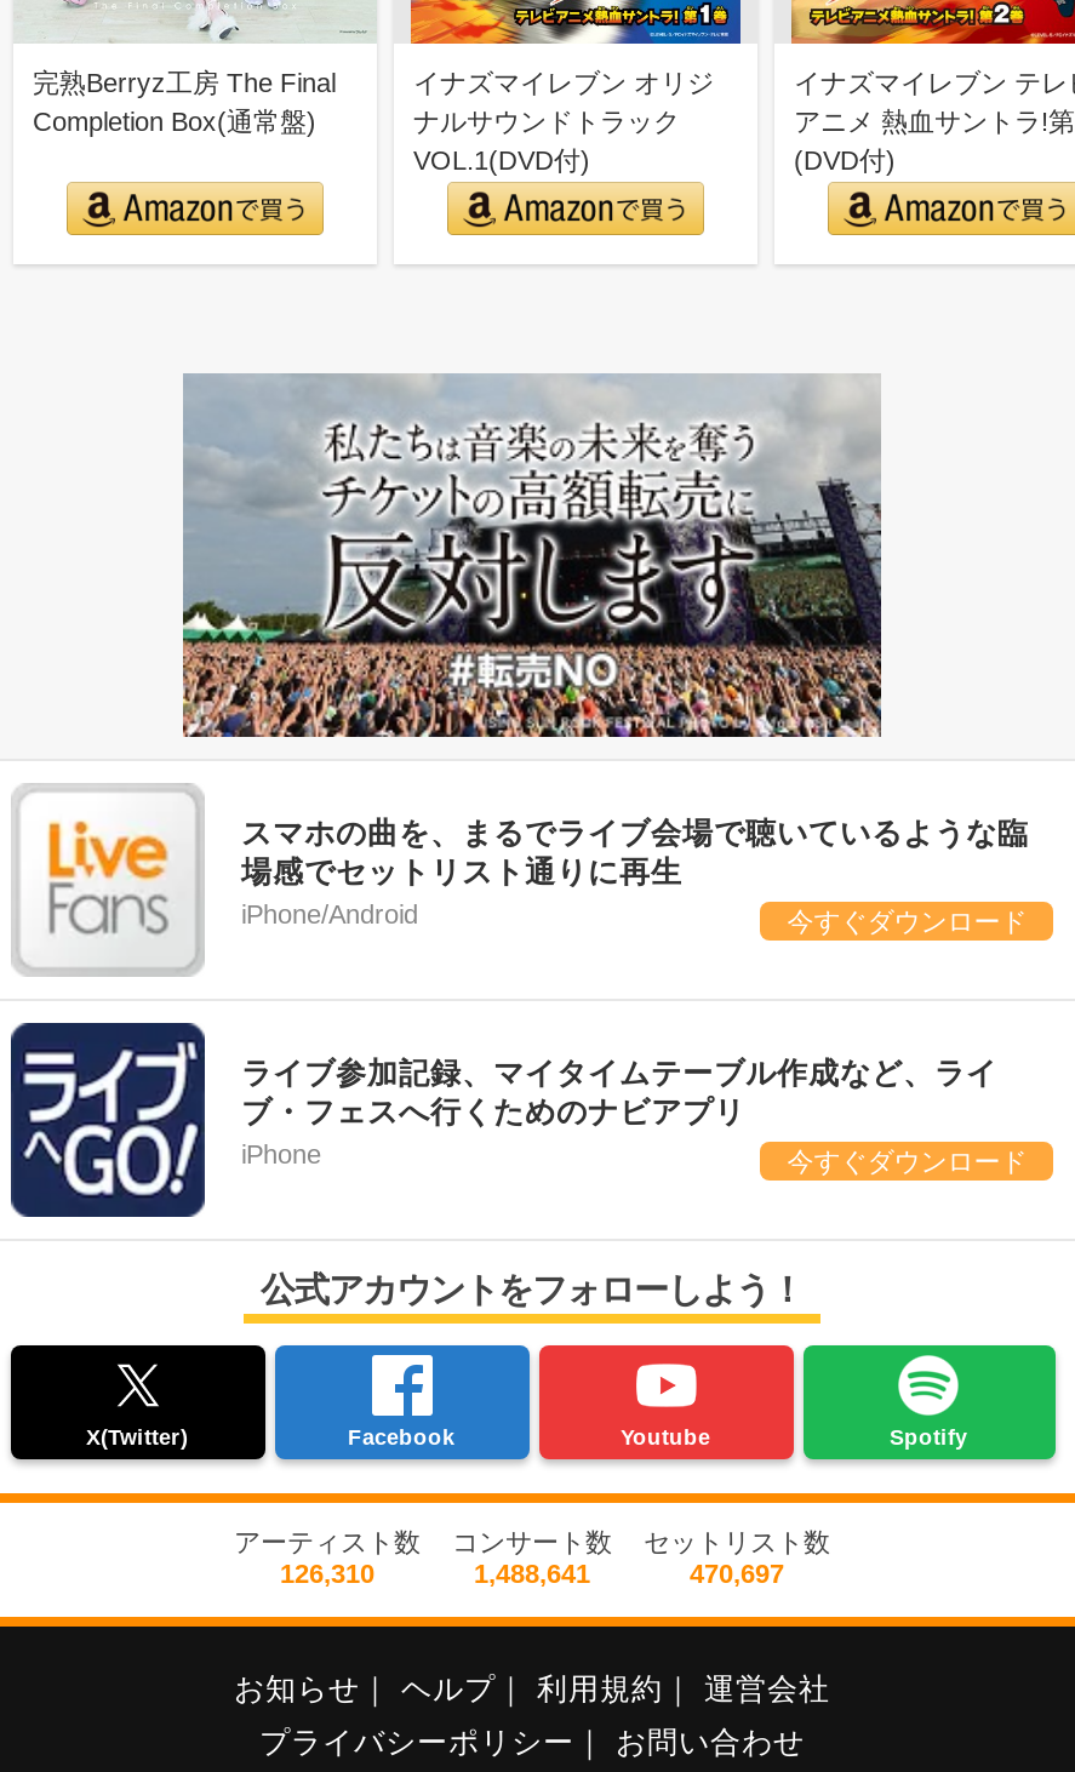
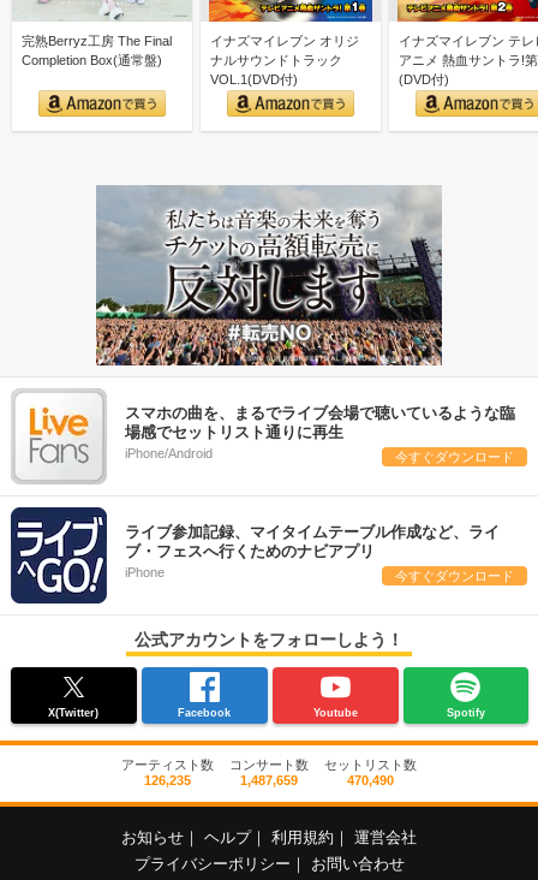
[280,1560,374,1589] 126,310 -> [144,774,191,788] 126,235
[474,1560,590,1589] 1,488,641 -> [240,774,298,788] 1,487,659
[690,1560,784,1589] 470,697 -> [347,774,394,788] 470,490

